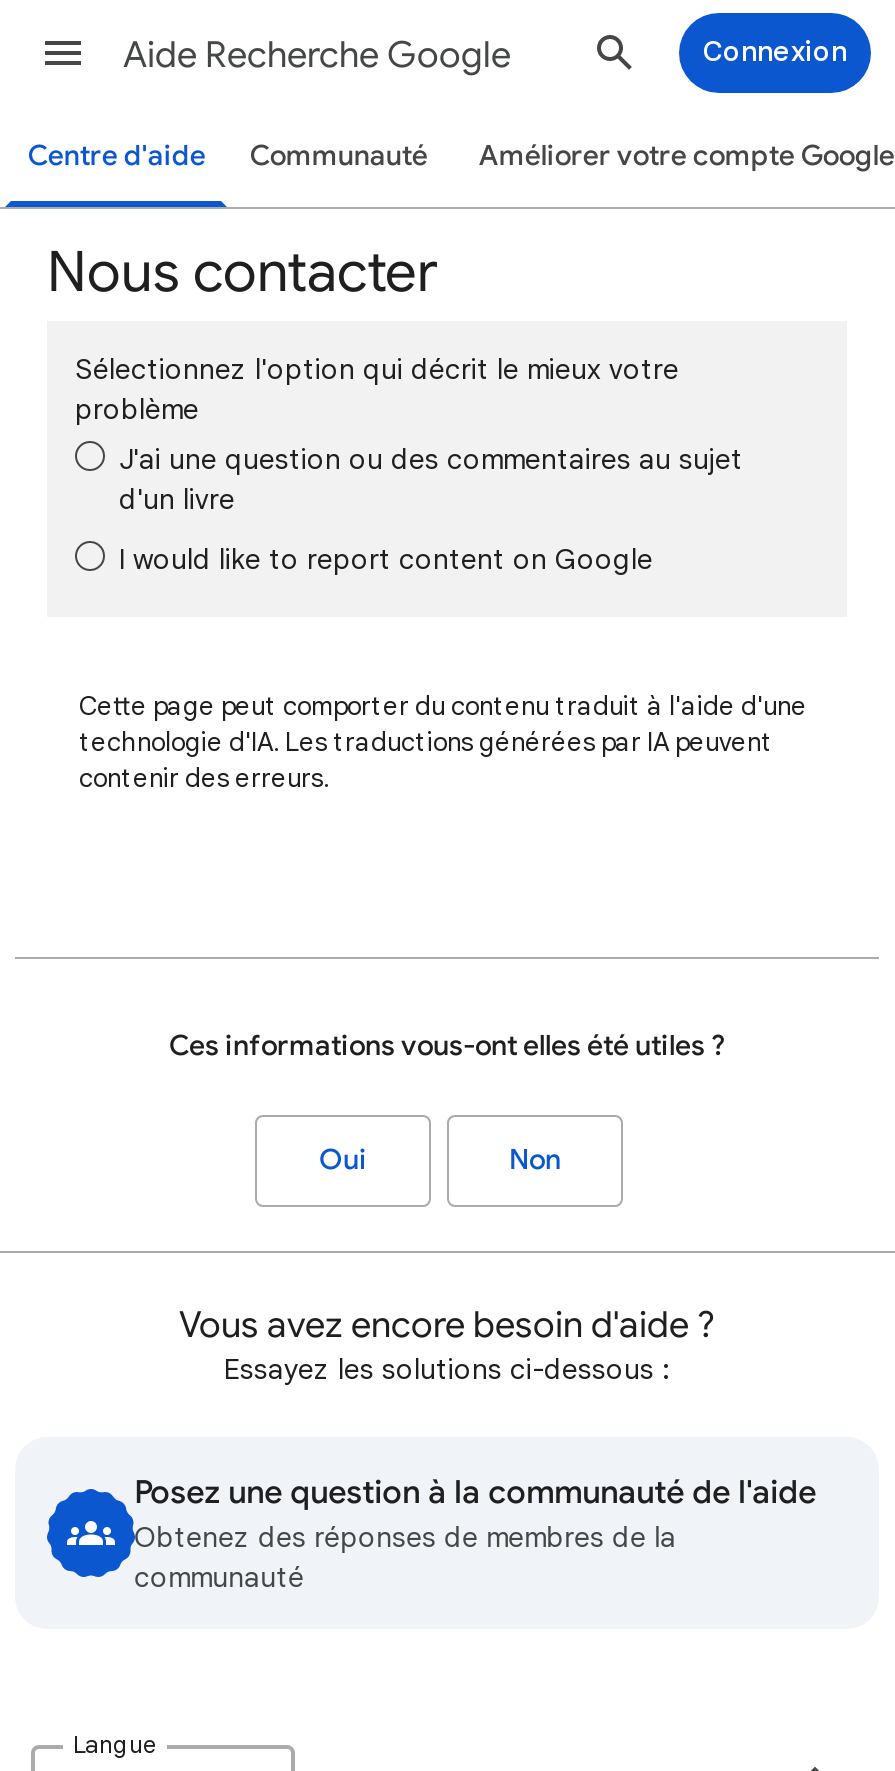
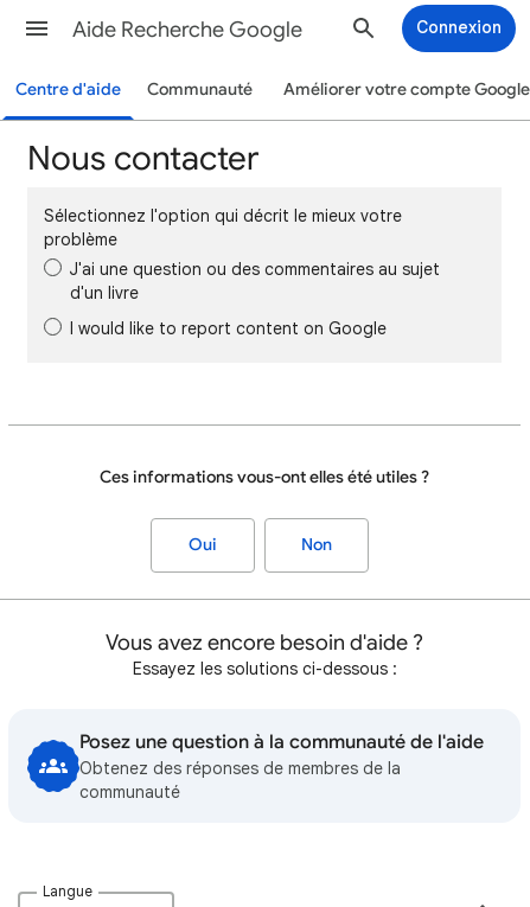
[79,689,807,795] Cette page peut comporter du contenu traduit à l'aide d'une | technologie d'IA. Les traductions générées par IA peuvent | contenir des erreurs. -> none

